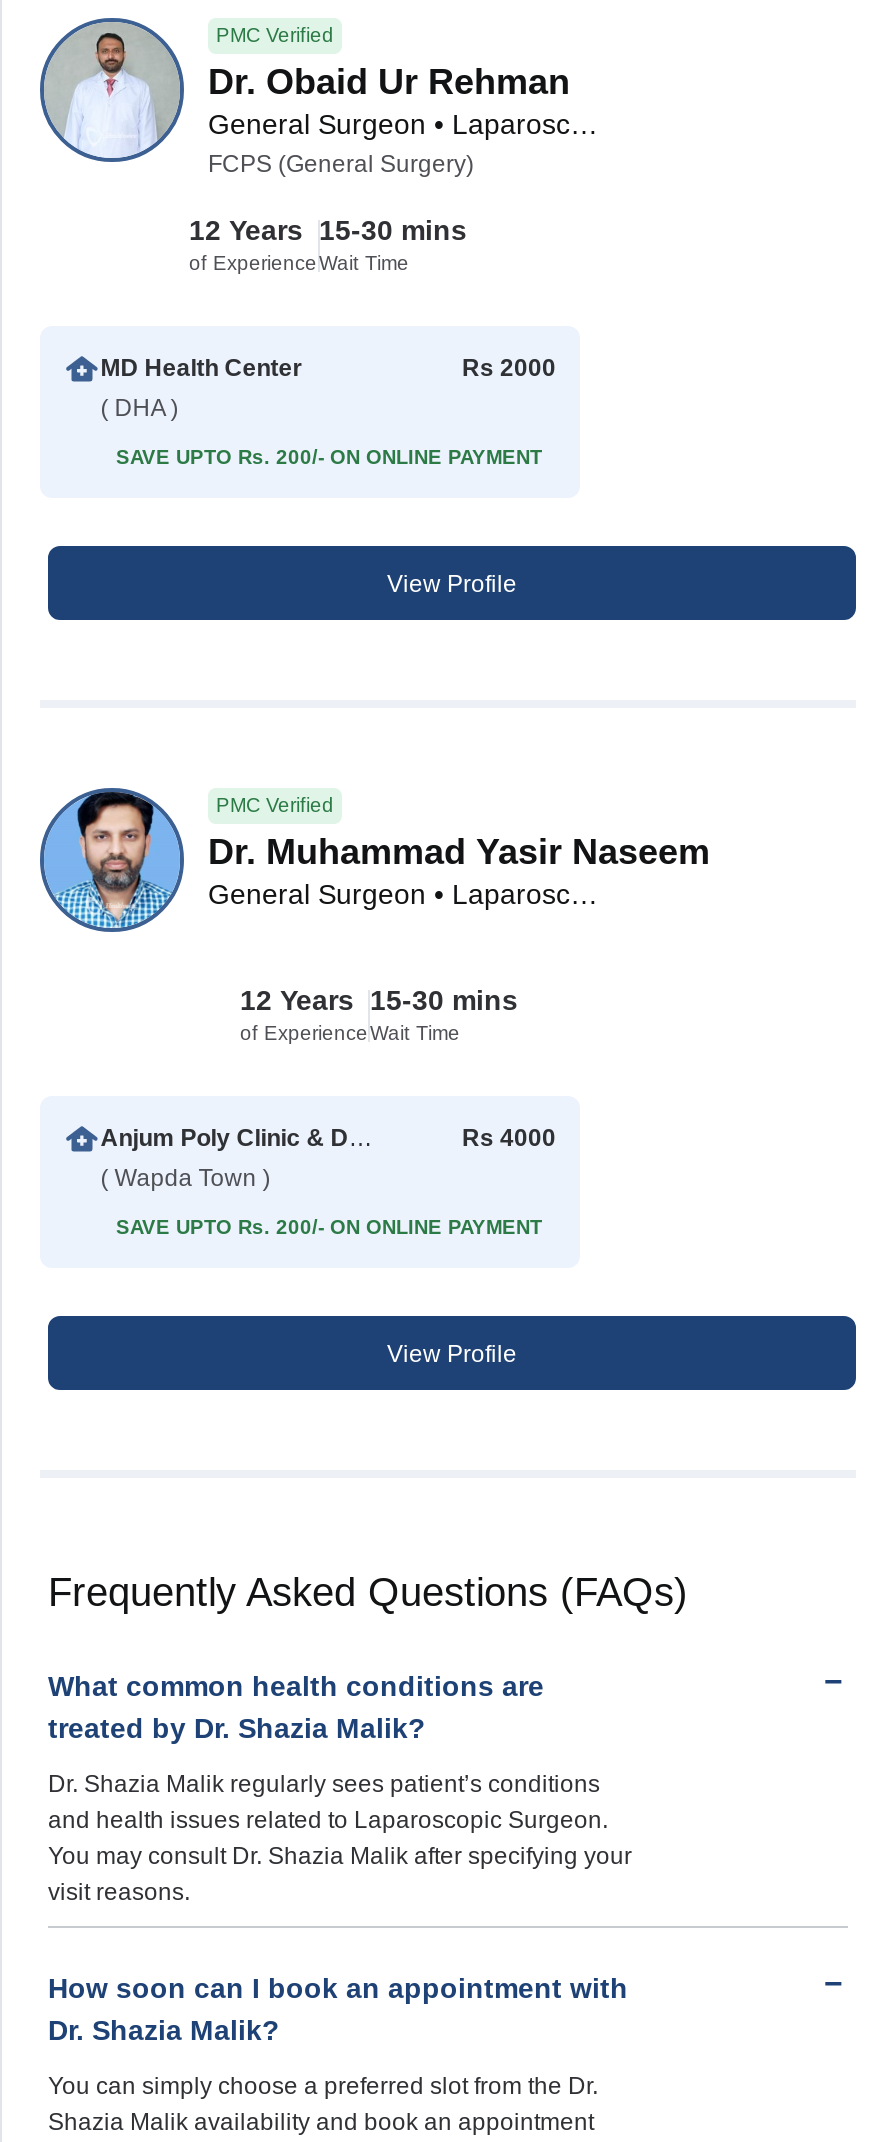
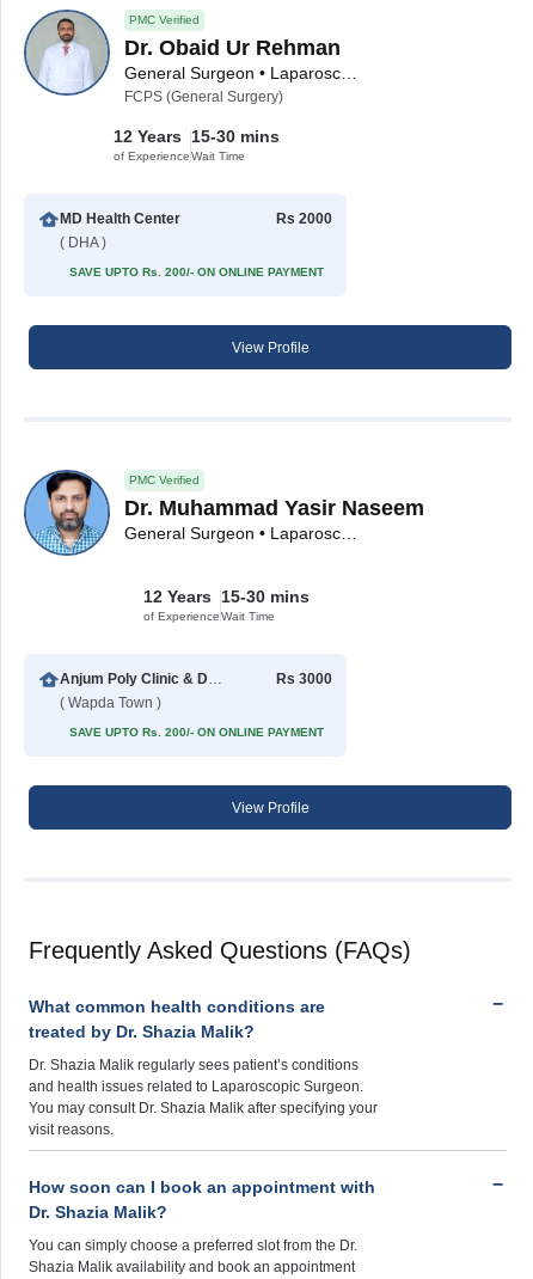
[462,1124,556,1152] Rs 4000 -> [276,671,332,687] Rs 3000

